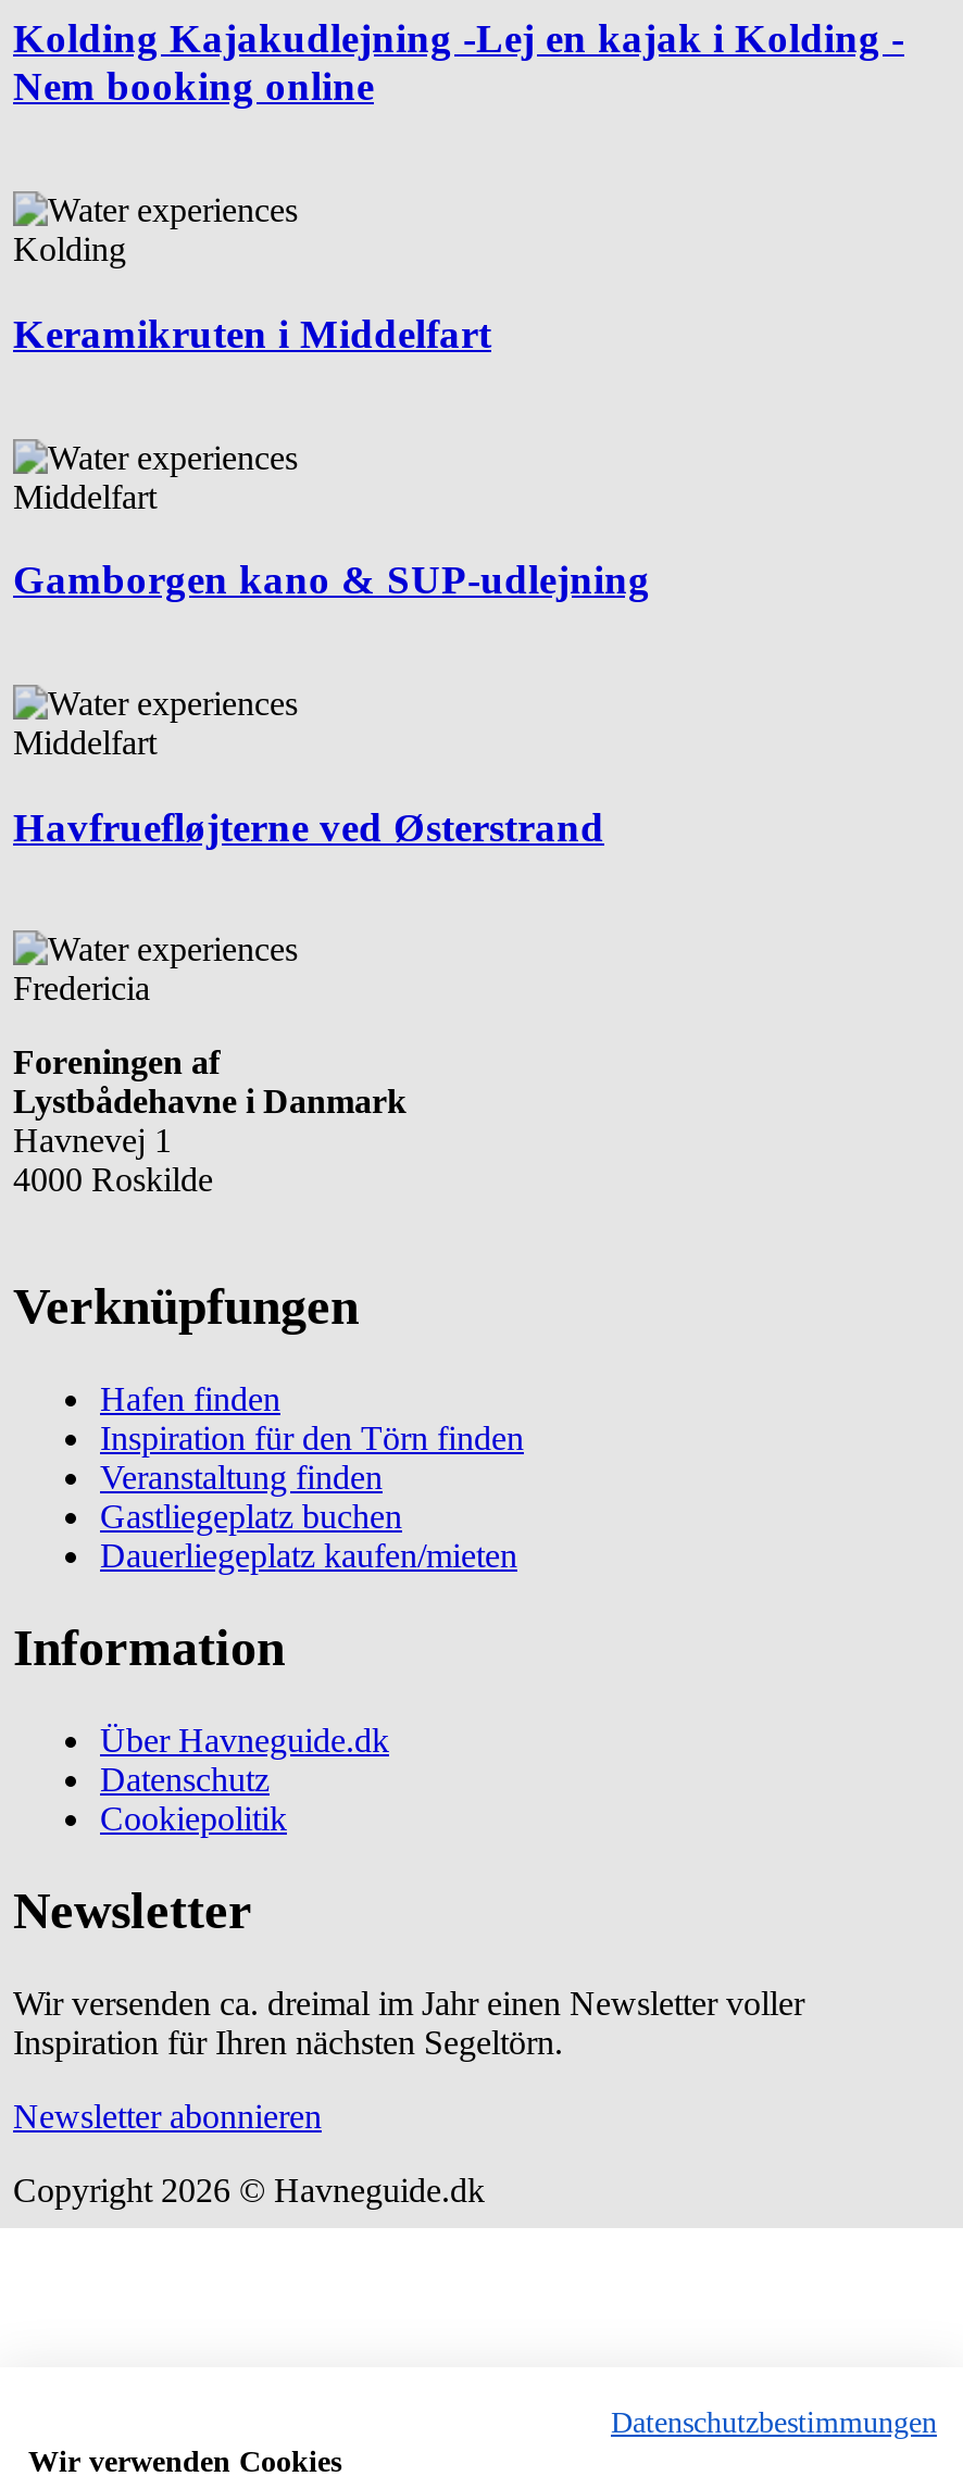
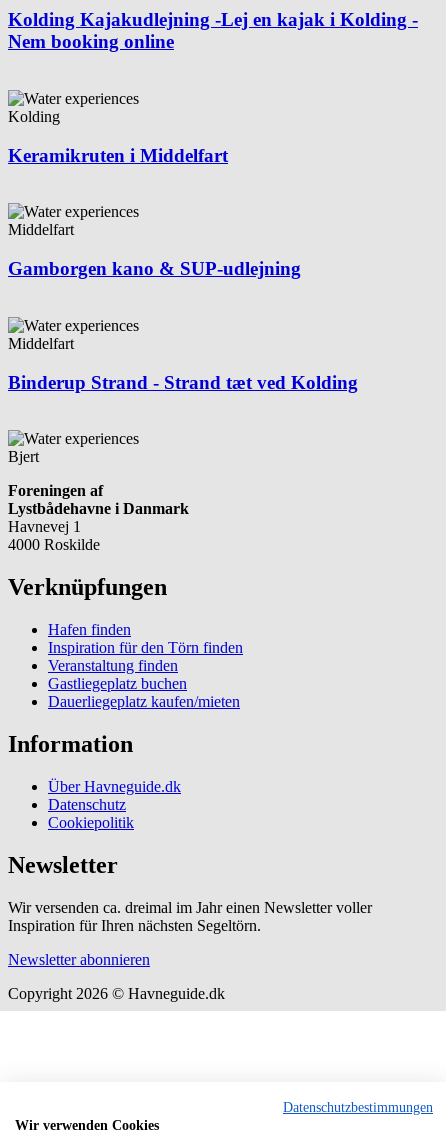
[13,803,604,849] Havfruefløjterne ved Østerstrand -> [8,371,358,392] Binderup Strand - Strand tæt ved Kolding
[13,970,150,1007] Fredericia -> [8,448,39,465] Bjert

